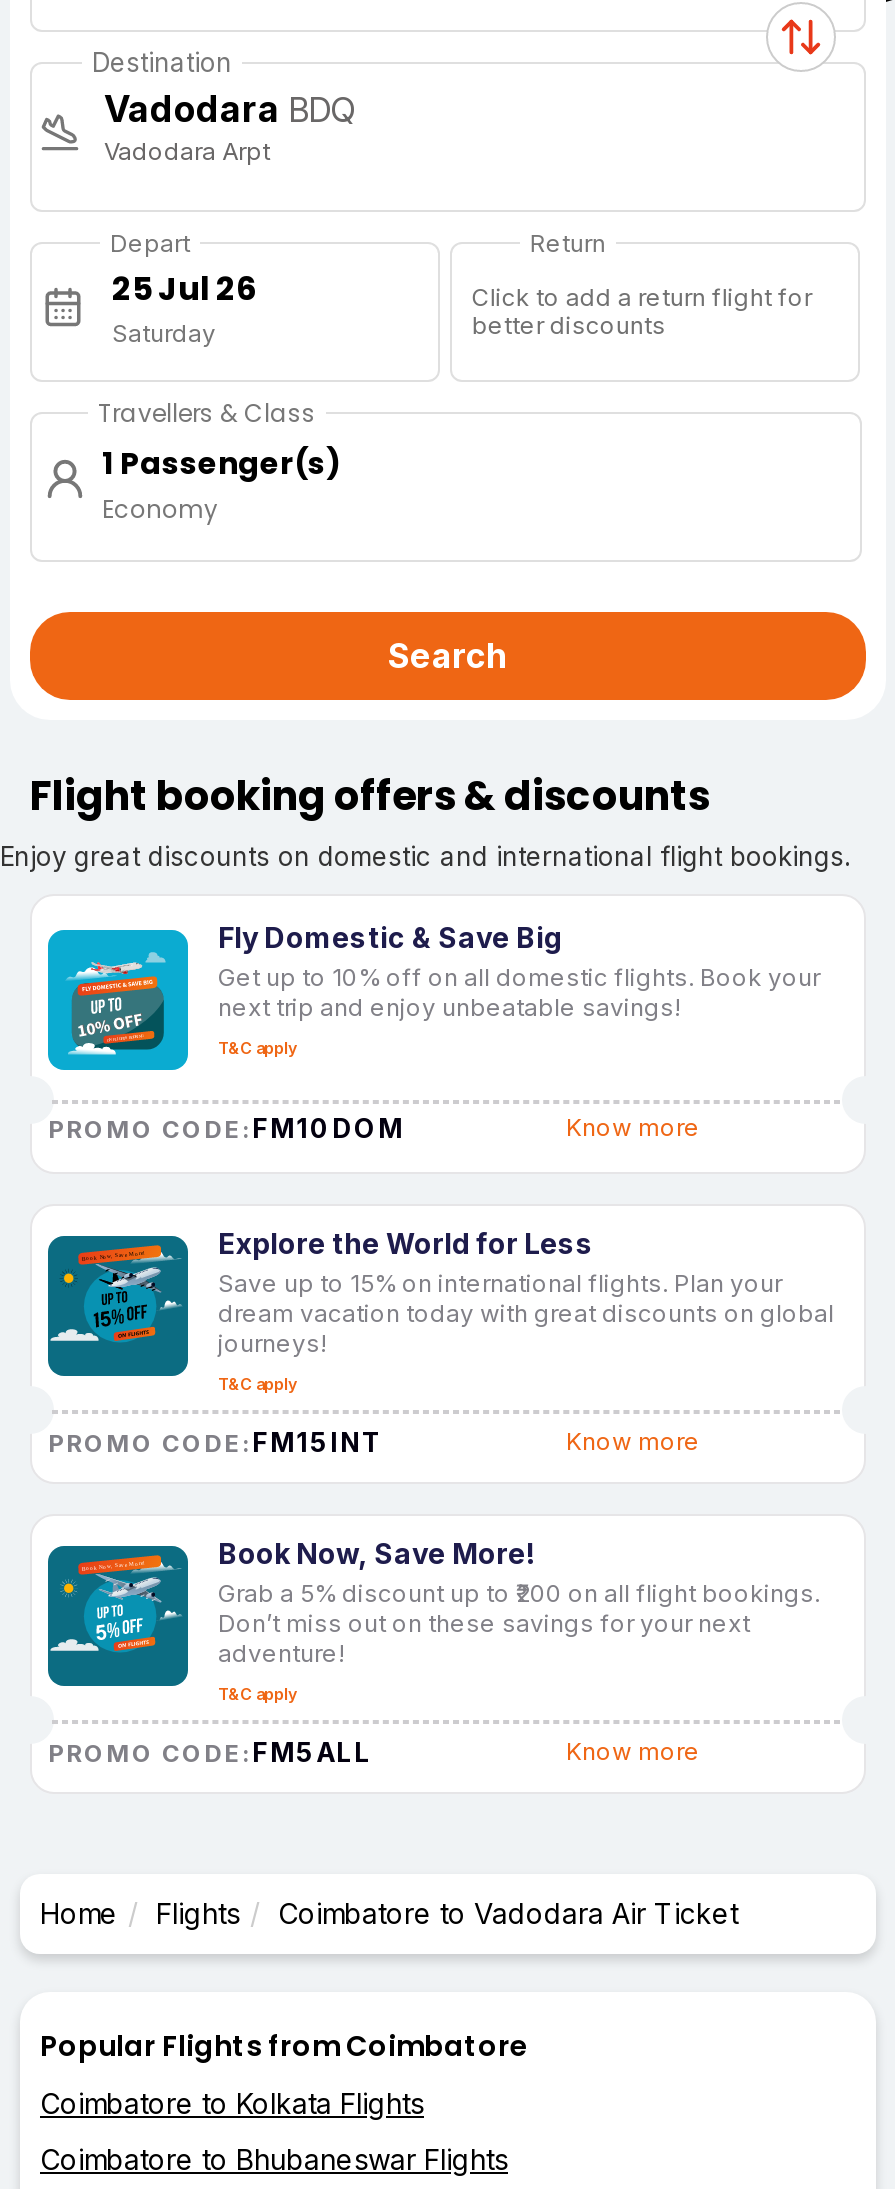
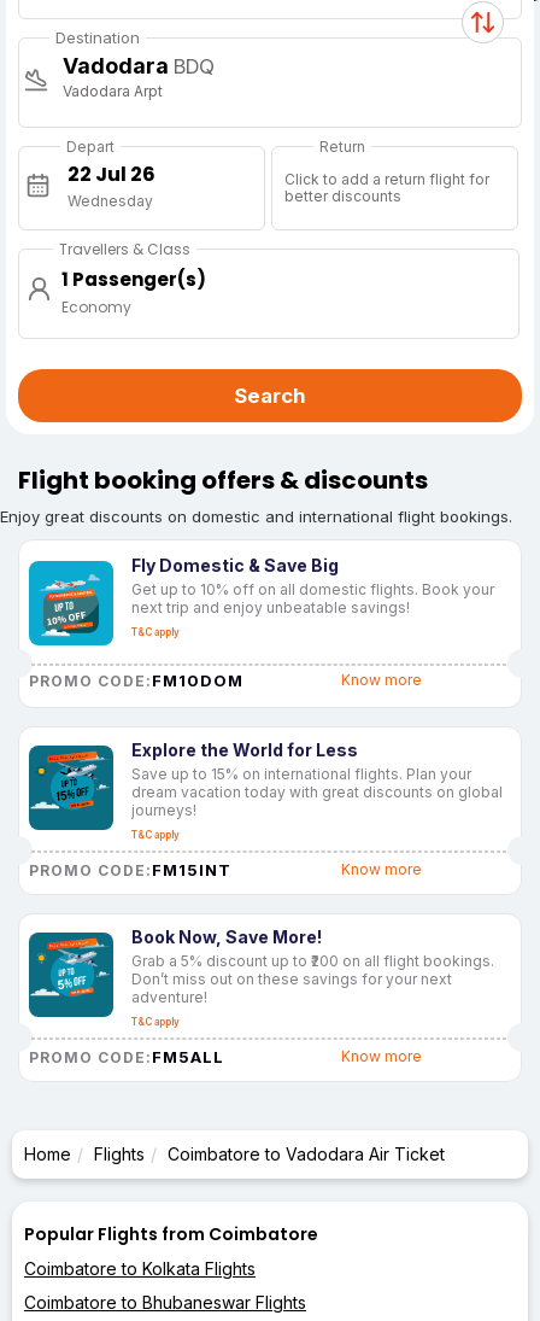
[112,317,216,347] Saturday -> [67,191,153,210] Wednesday

